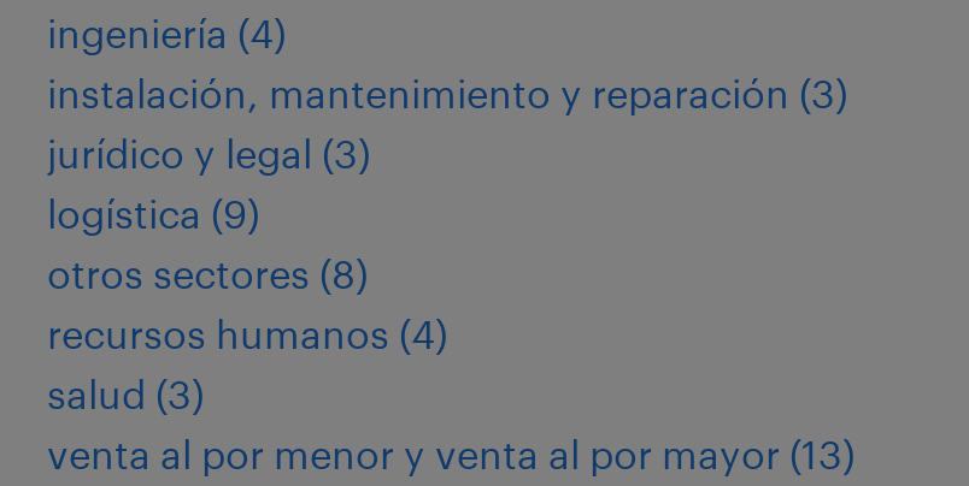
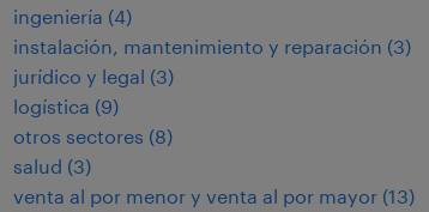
[47,310,447,356] recursos humanos (4) -> none

